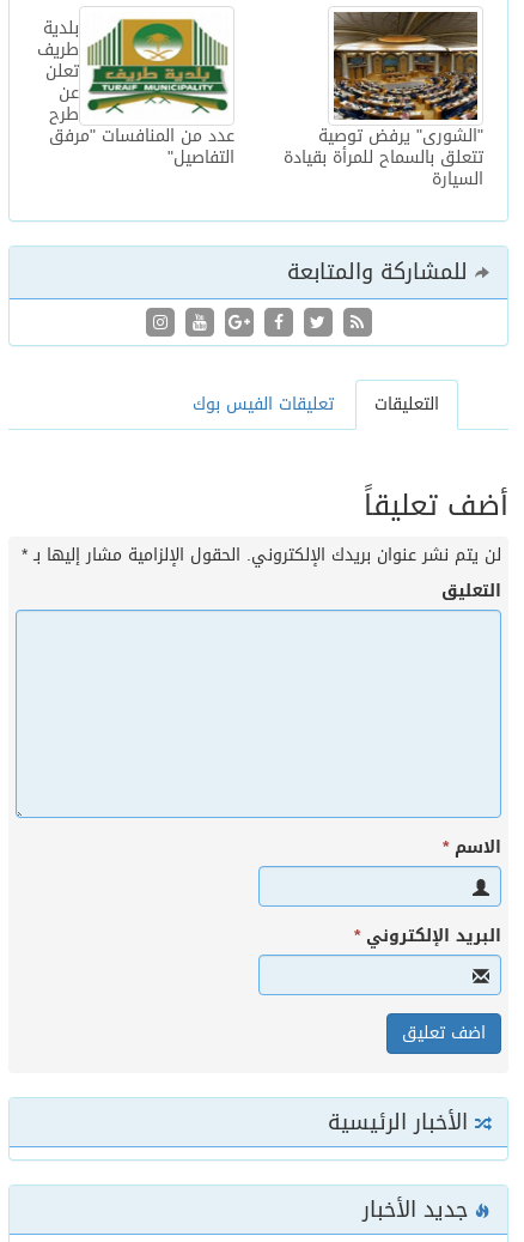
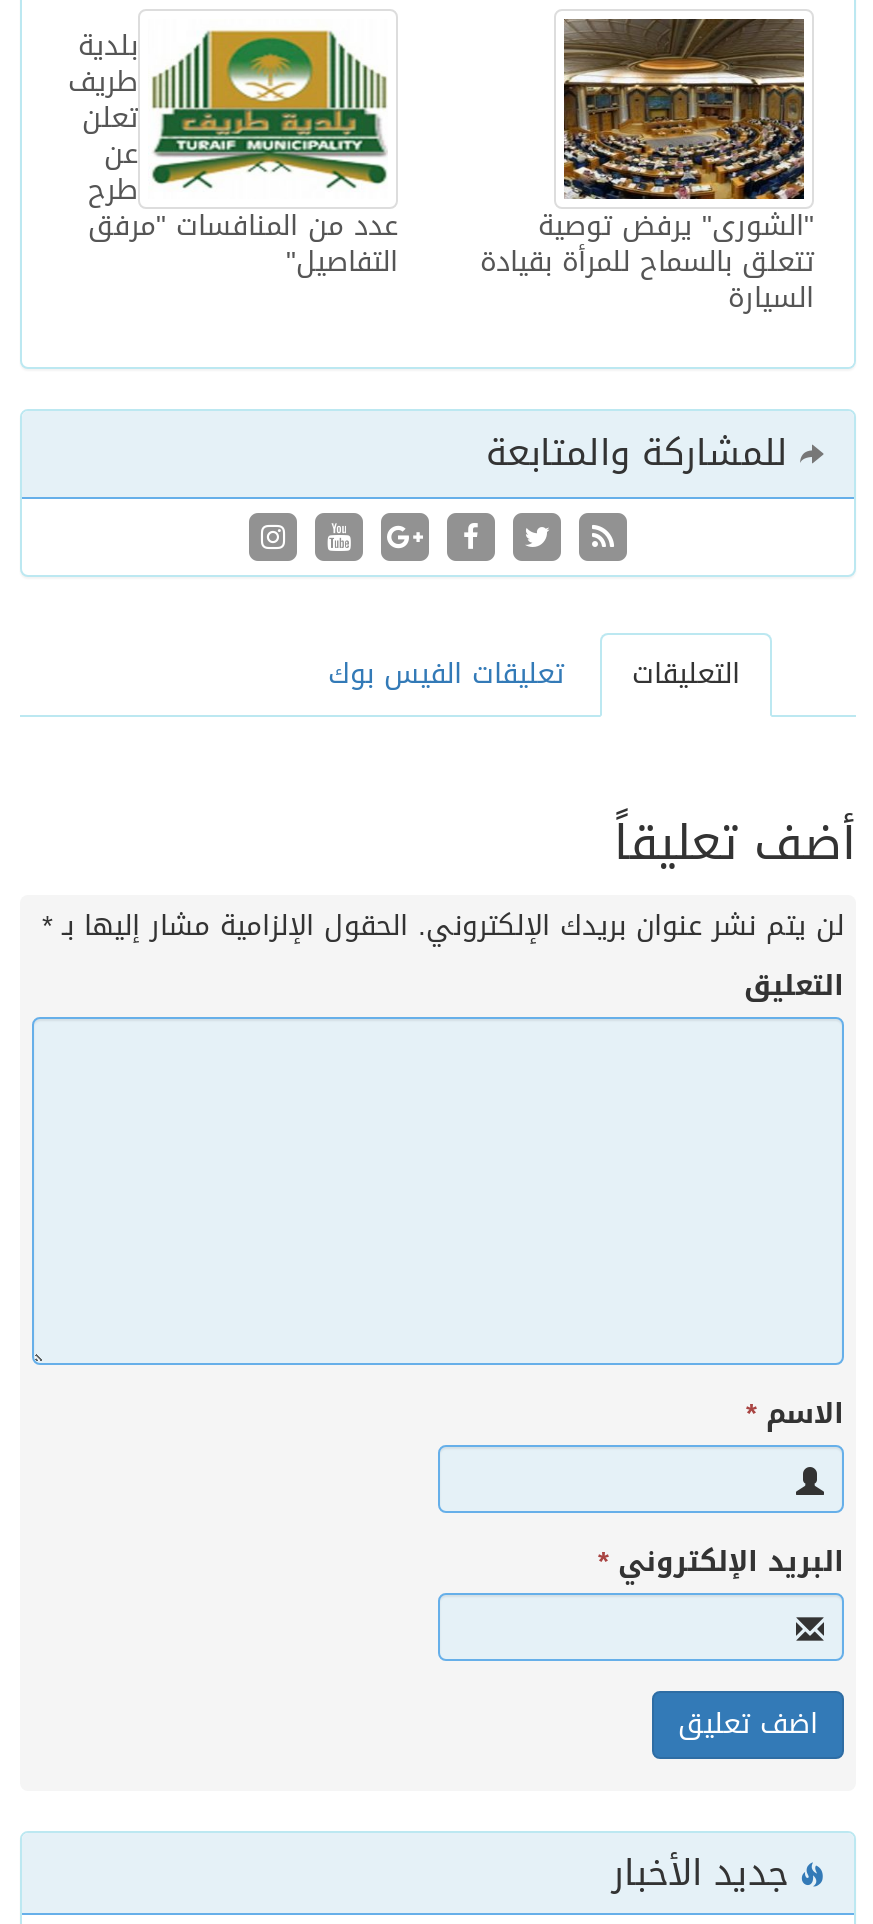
[328,1102,475,1142] الأخبار الرئيسية -> none

